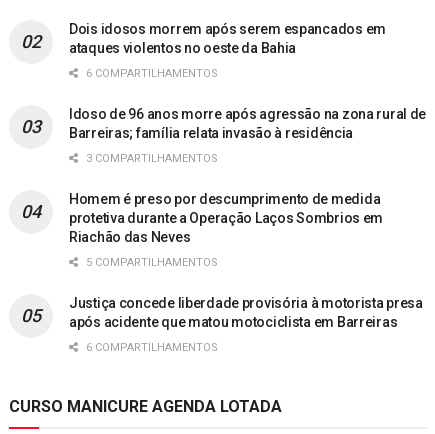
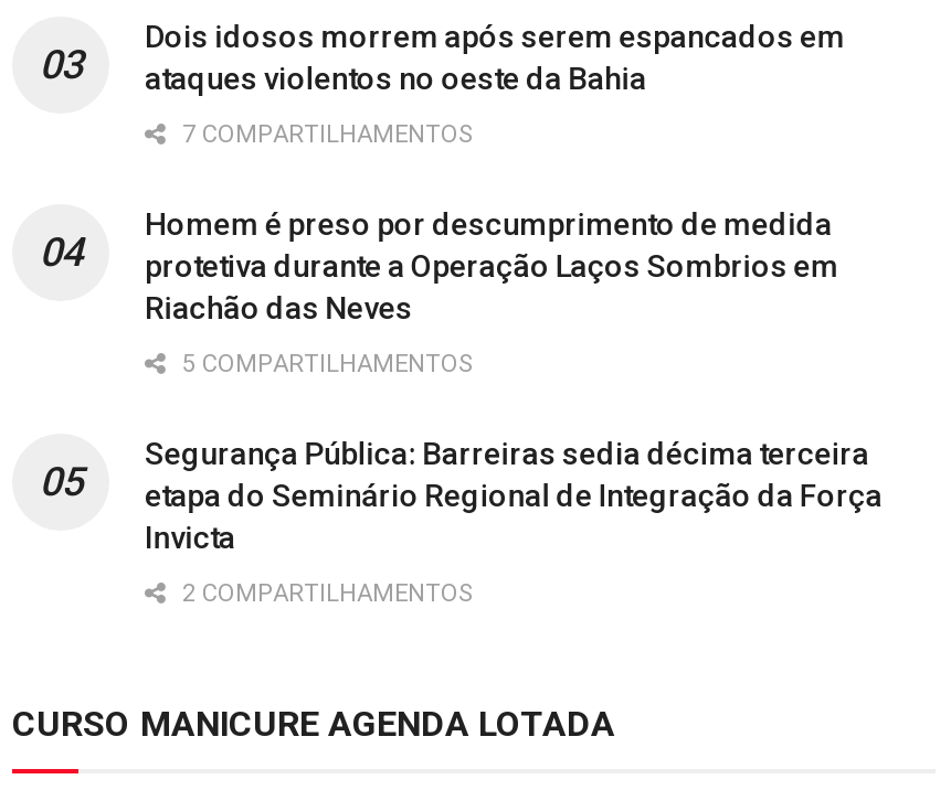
[69,66,426,164] 6 COMPARTILHAMENTOS | Idoso de 96 anos morre após agressão na zona rural de | Barreiras; família relata invasão à residência | 3 COMPARTILHAMENTOS -> [176,119,474,148] 7 COMPARTILHAMENTOS
moved [69,190,383,268] -> [145,205,839,377]: Homem é preso por descumprimento de medida | protetiva durante a Operação Laços Sombrios em | Riachão das Neves | 5 COMPARTILHAMENTOS
[69,294,423,329] Justiça concede liberdade provisória à motorista presa | após acidente que matou motociclista em Barreiras -> [145,435,883,554] Segurança Pública: Barreiras sedia décima terceira | etapa do Seminário Regional de Integração da Força | Invicta
[83,340,218,353] 6 COMPARTILHAMENTOS -> [176,578,474,607] 2 COMPARTILHAMENTOS

